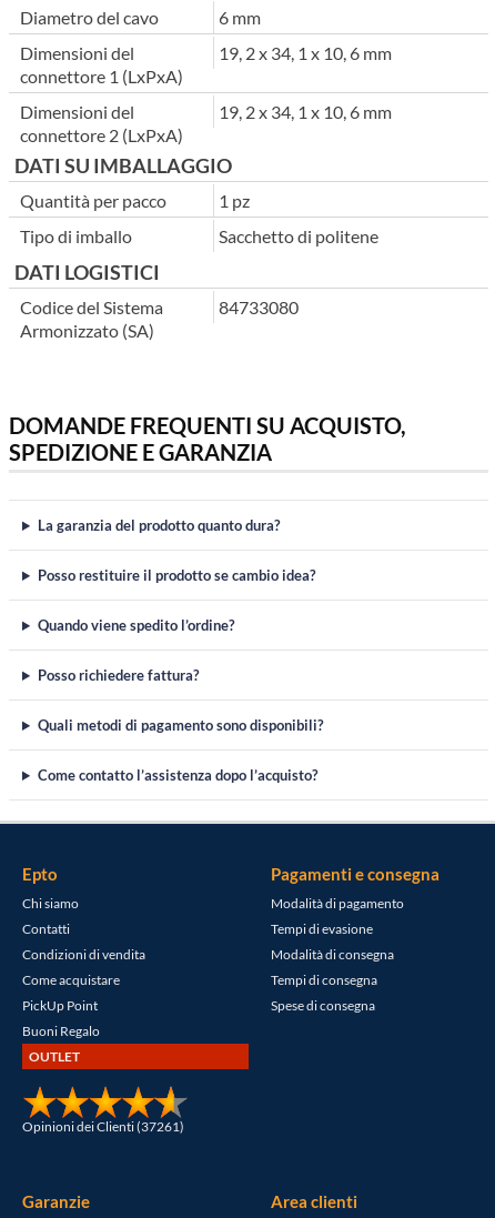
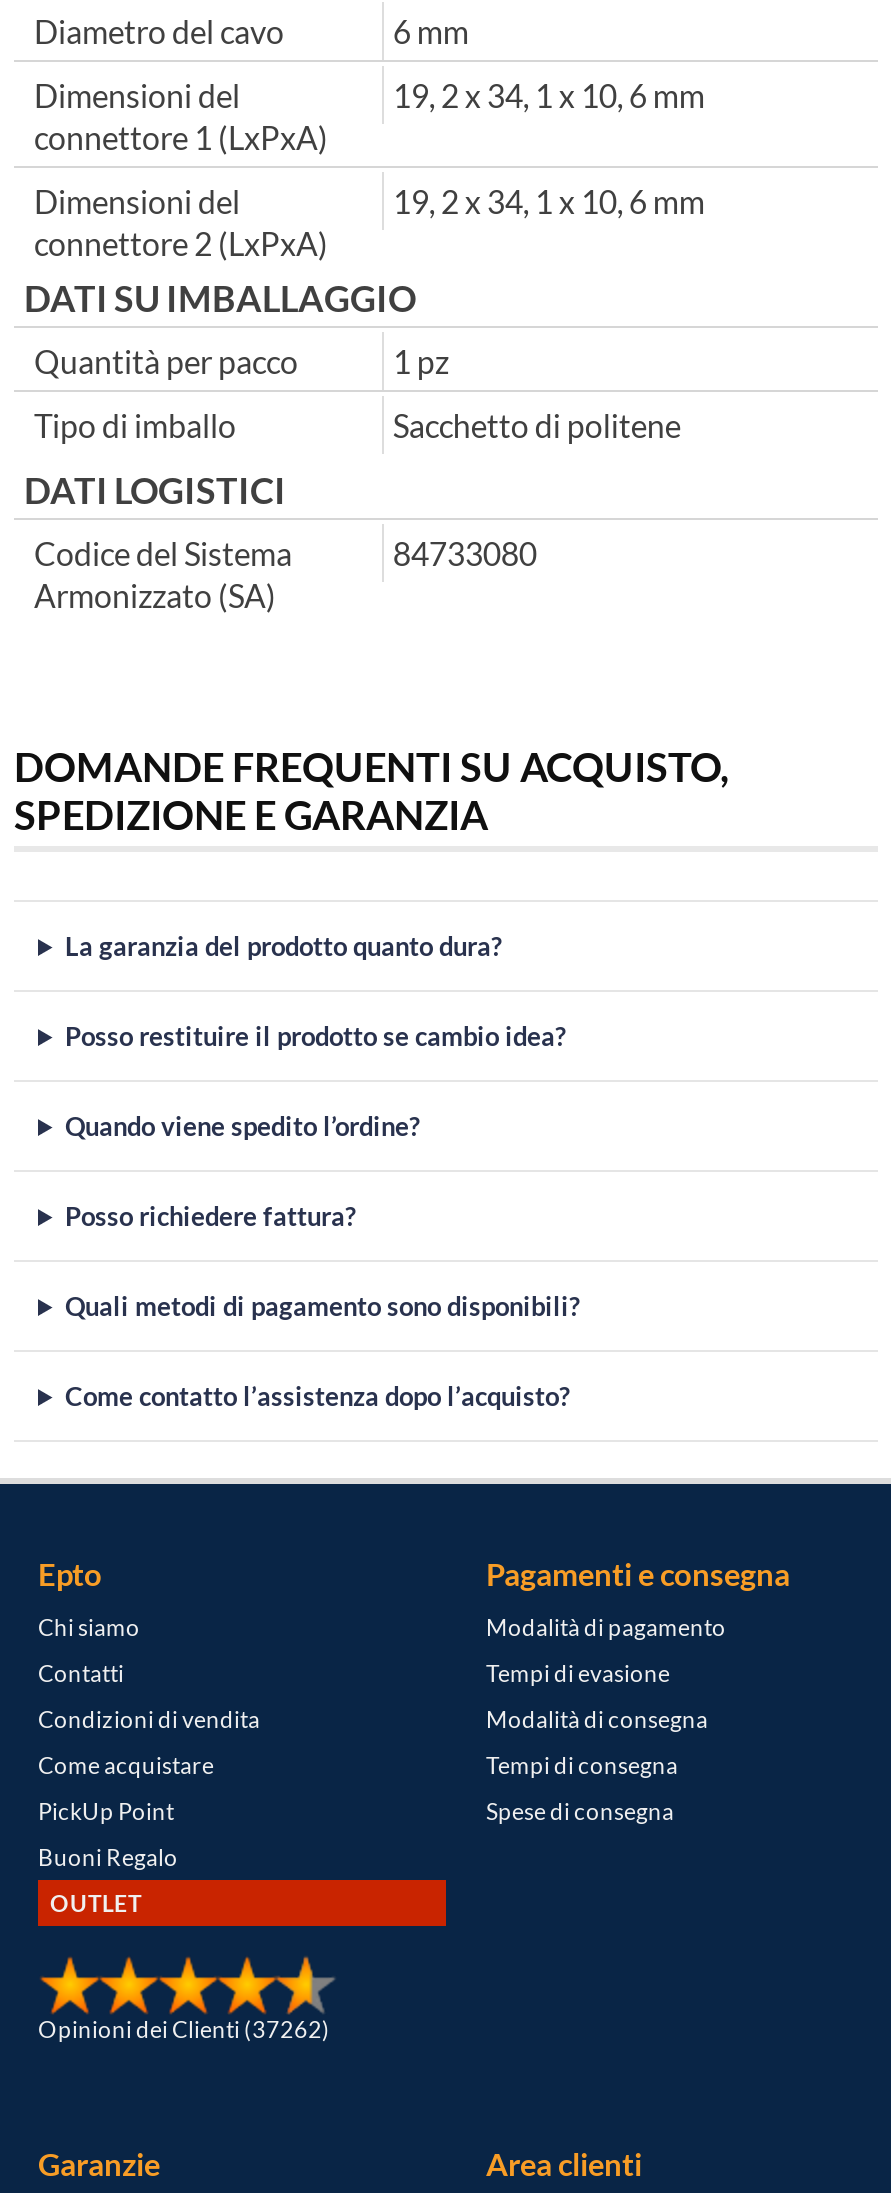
[22,1119,184,1134] Opinioni dei Clienti (37261) -> [38,2016,330,2042] Opinioni dei Clienti (37262)

